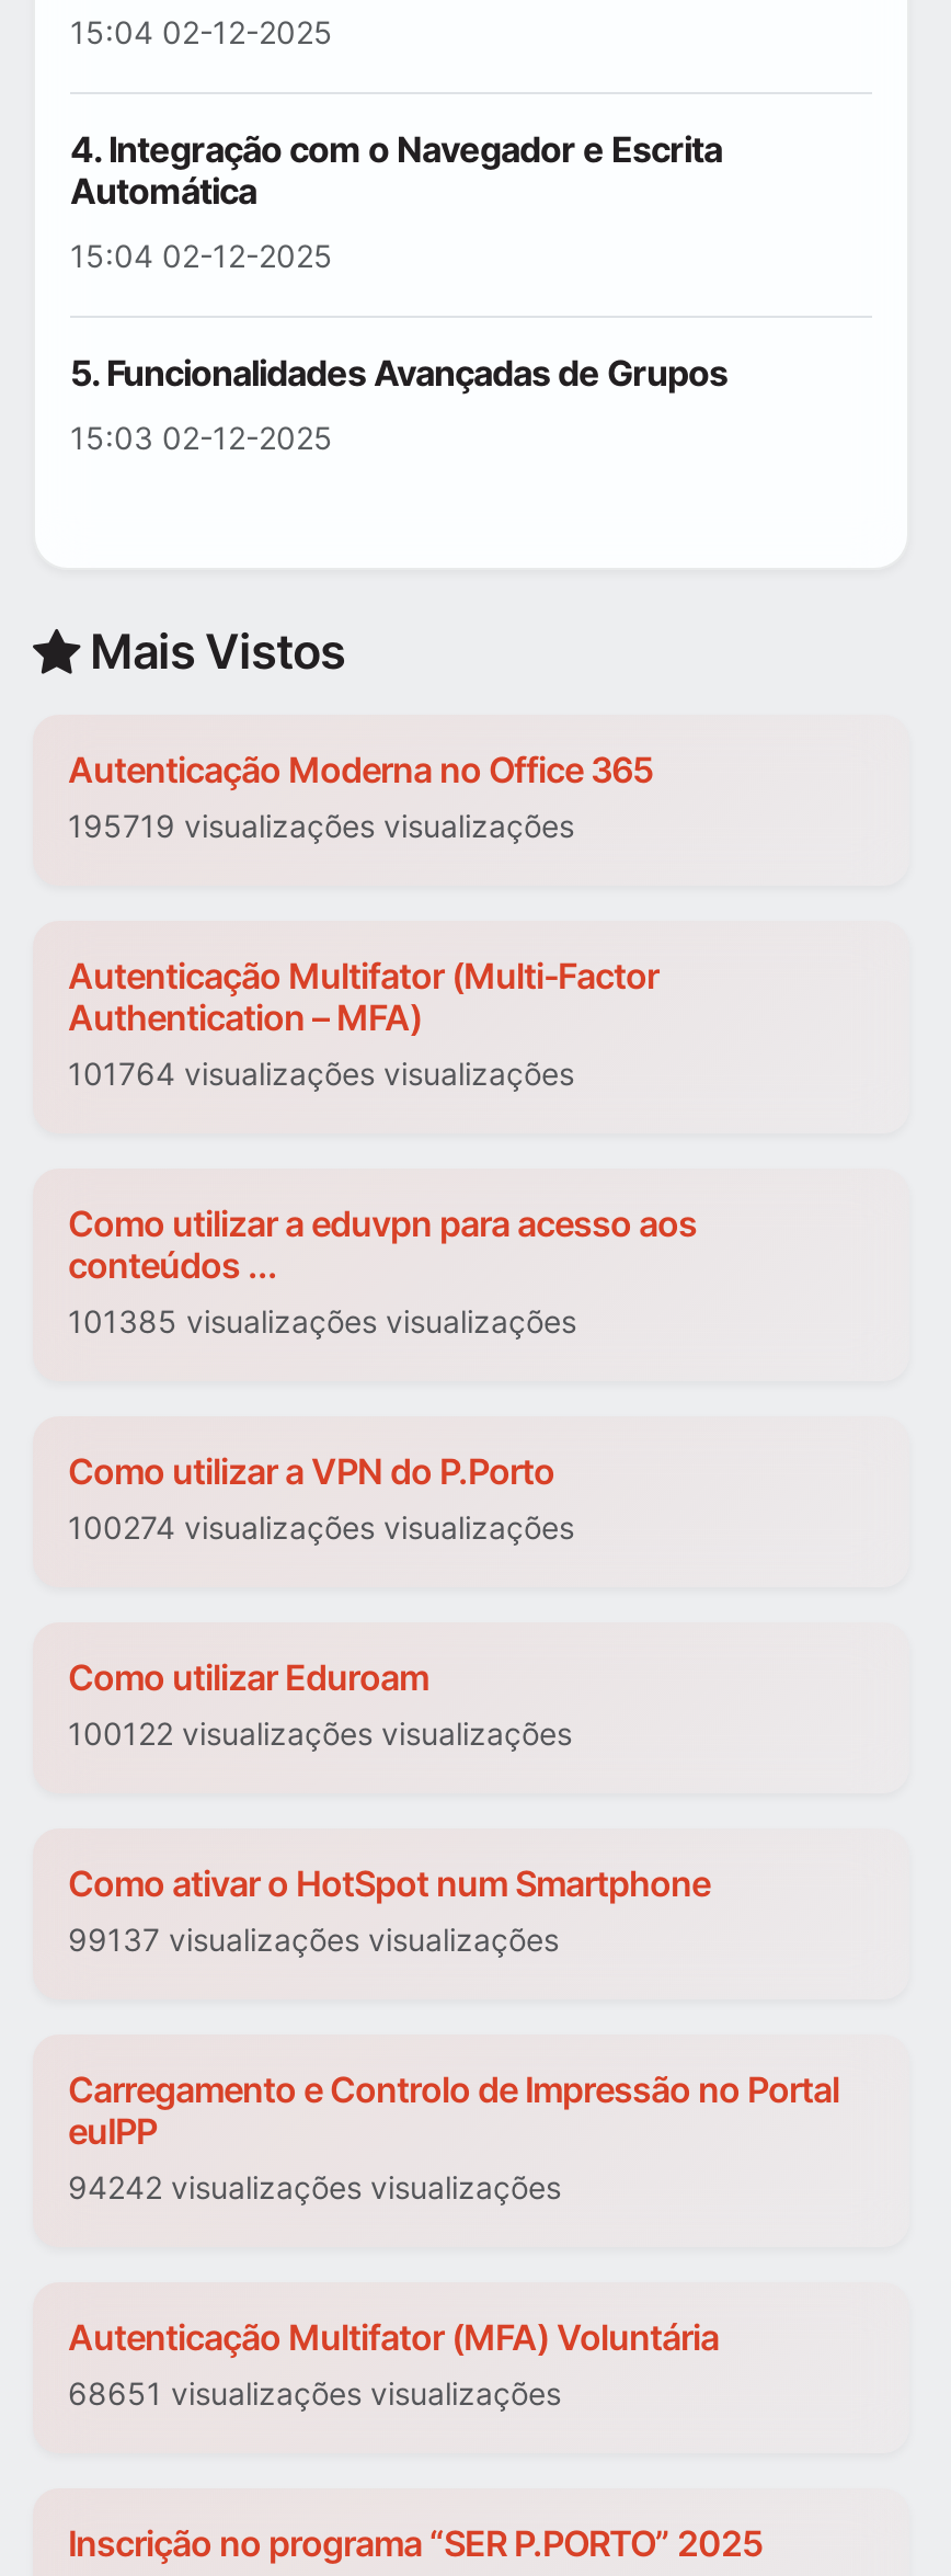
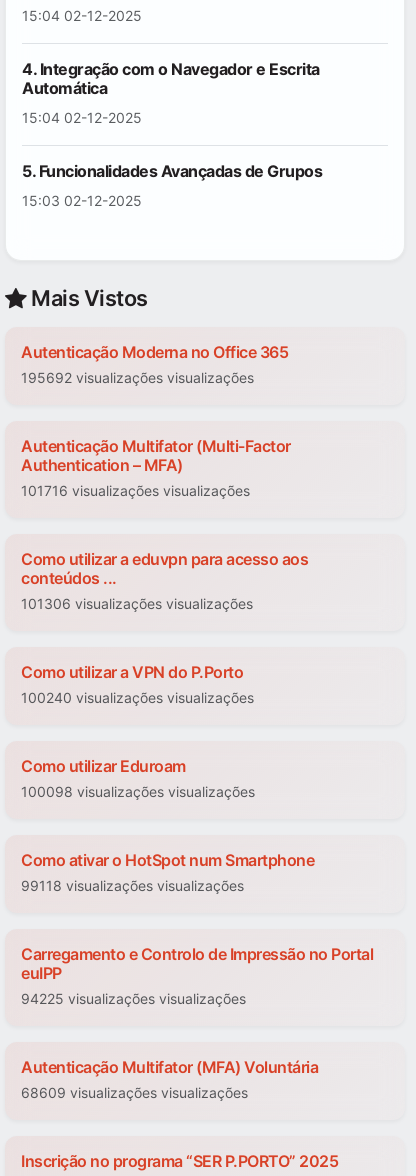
[68,808,574,845] 195719 visualizações visualizações -> [21,369,254,386] 195692 visualizações visualizações
[68,1056,574,1093] 101764 visualizações visualizações -> [21,482,250,499] 101716 visualizações visualizações
[68,1303,576,1341] 101385 visualizações visualizações -> [21,595,253,612] 101306 visualizações visualizações
[68,1509,574,1547] 100274 visualizações visualizações -> [21,689,254,706] 100240 visualizações visualizações
[68,1716,572,1753] 100122 visualizações visualizações -> [21,783,255,800] 100098 visualizações visualizações
[68,1922,559,1959] 99137 visualizações visualizações -> [21,877,244,894] 99118 visualizações visualizações
[68,2169,561,2207] 94242 visualizações visualizações -> [21,990,246,1007] 94225 visualizações visualizações
[68,2375,561,2413] 68651 visualizações visualizações -> [21,1084,248,1101] 68609 visualizações visualizações

